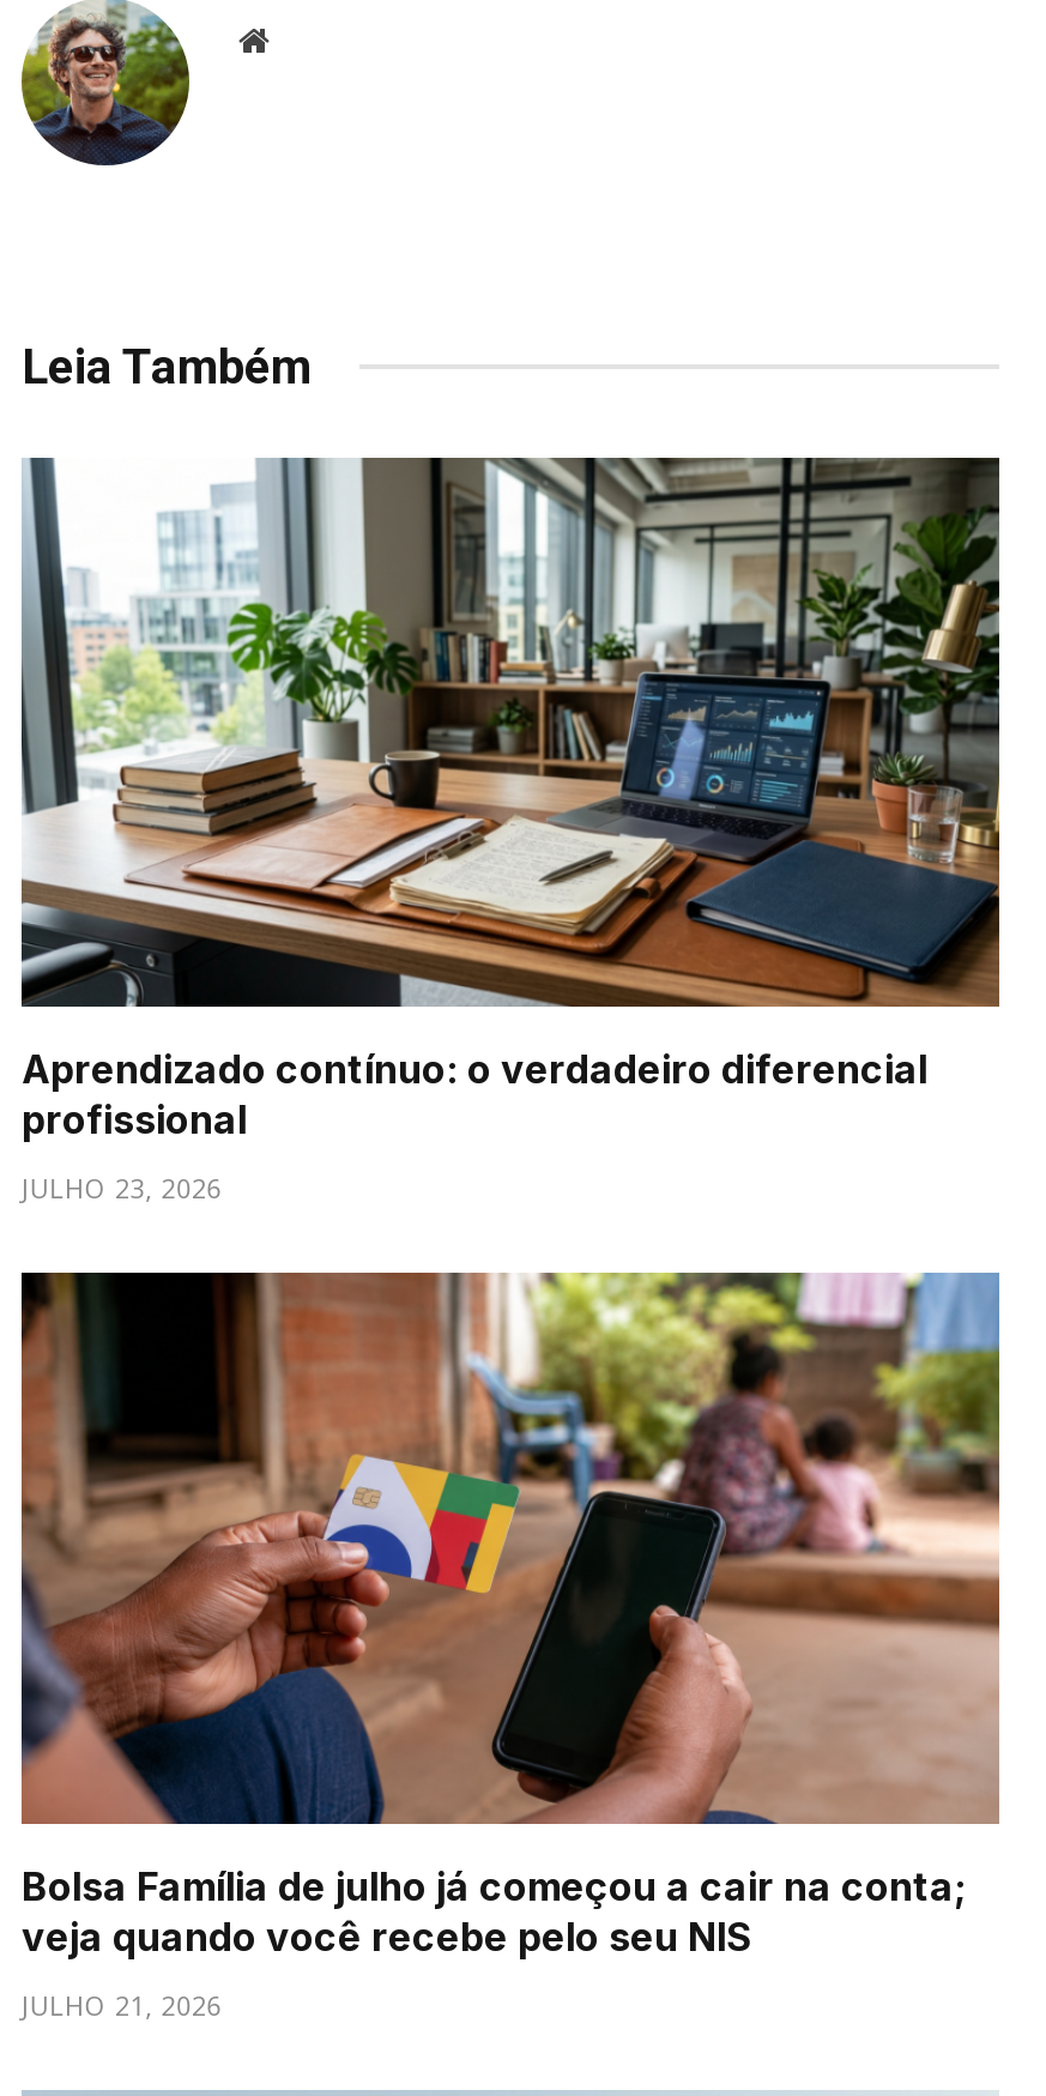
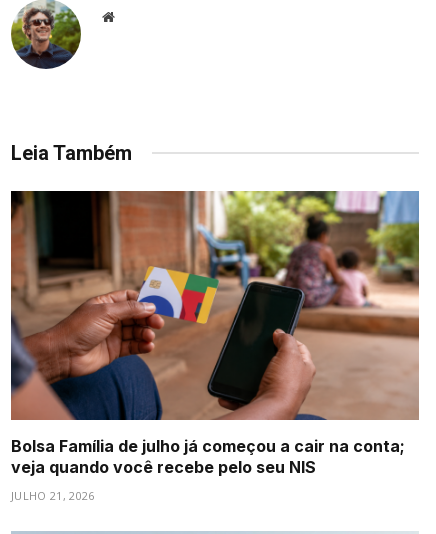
[19,455,1002,1206] [image] | Aprendizado contínuo: o verdadeiro diferencial | profissional | JULHO 23, 2026 -> none

